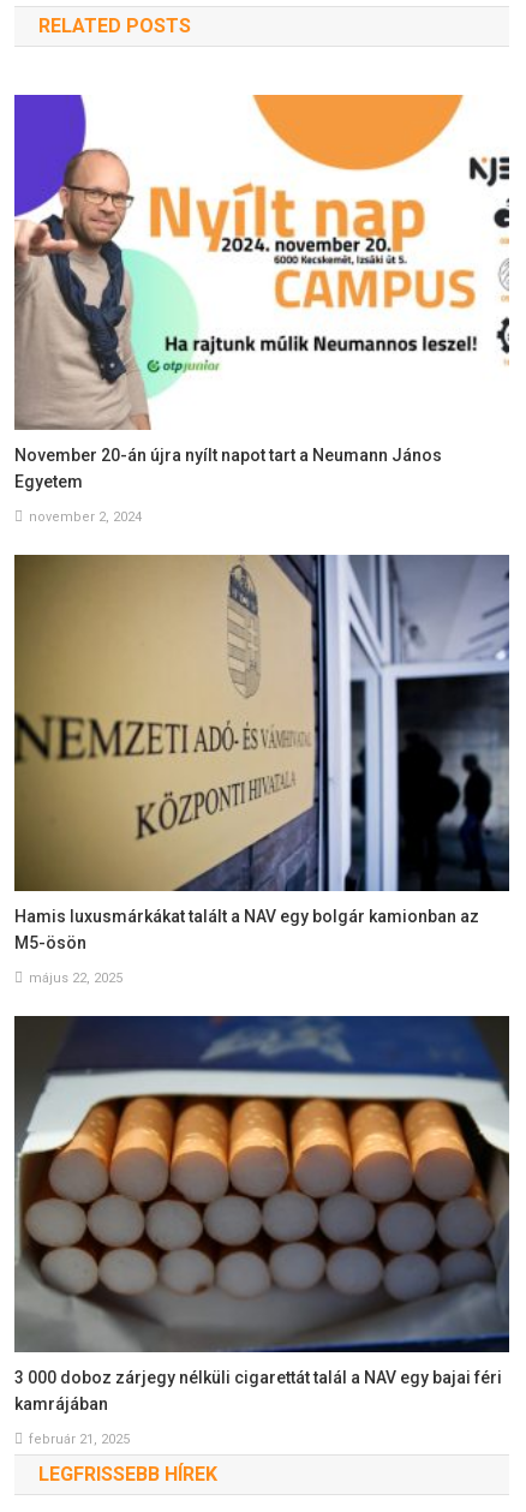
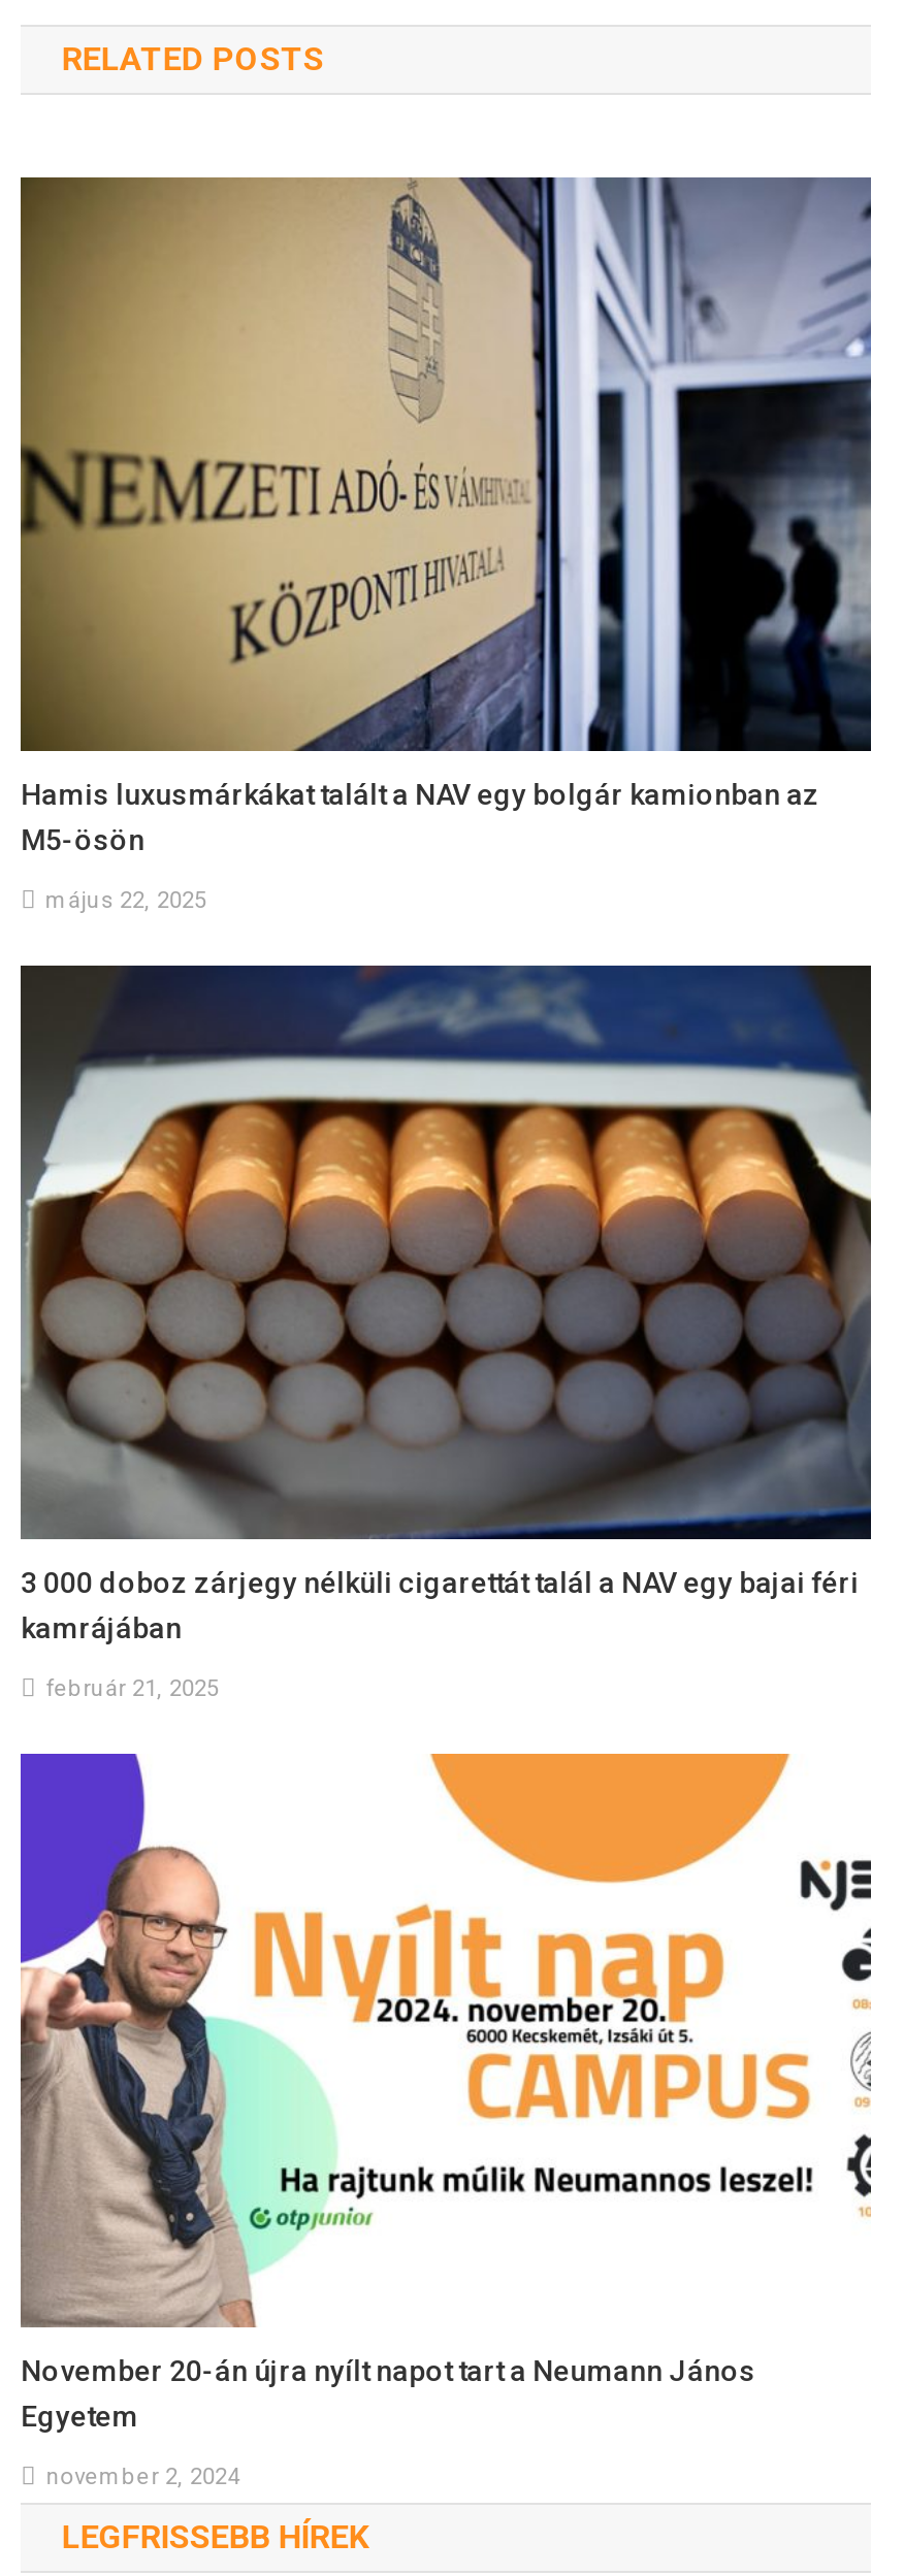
moved [13,94,509,525] -> [19,1752,873,2491]: [image] | November 20-án újra nyílt napot tart a Neumann János | Egyetem | november 2, 2024
moved [14,555,512,1447] -> [21,173,875,1703]: [image] | Hamis luxusmárkákat talált a NAV egy bolgár kamionban az | M5-ösön | május 22, 2025 | 3 000 doboz zárjegy nélküli cigarettát talál a NAV egy bajai féri | kamrájában | február 21, 2025

